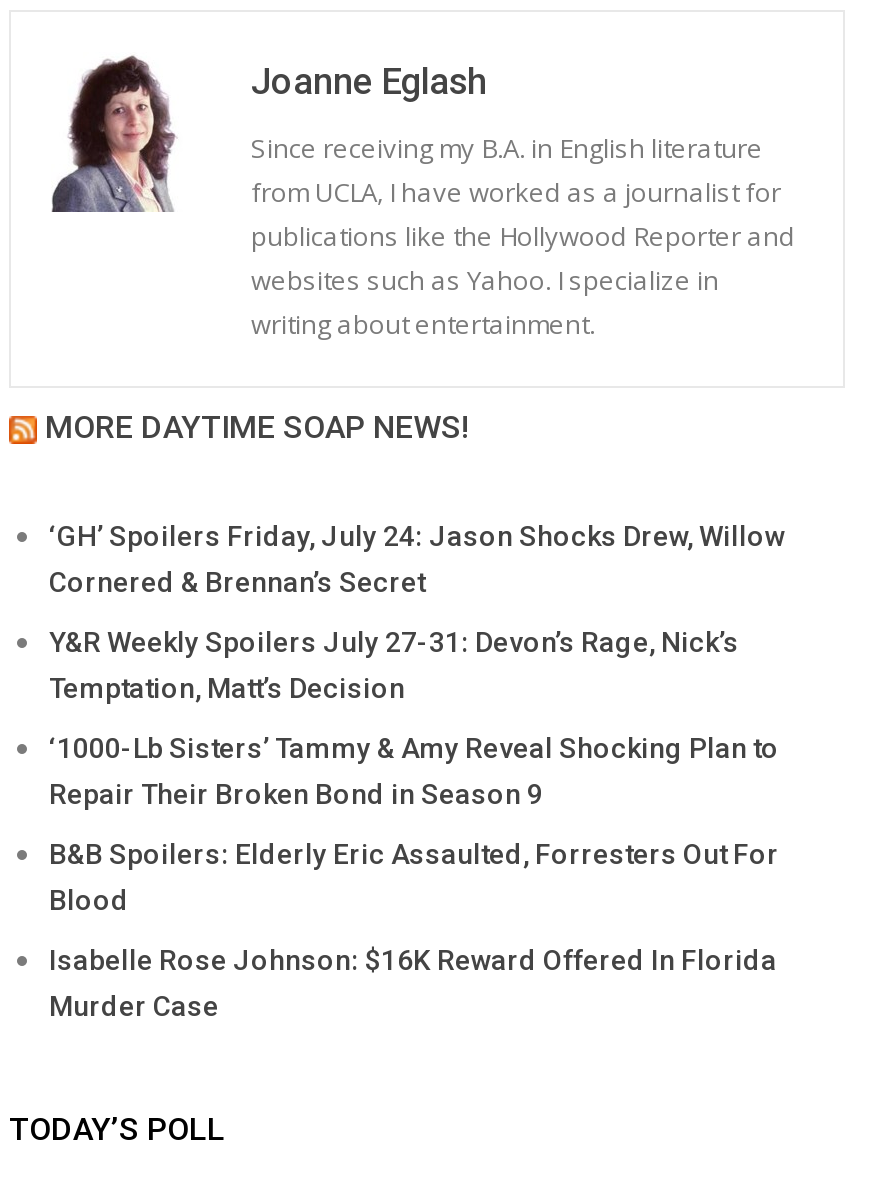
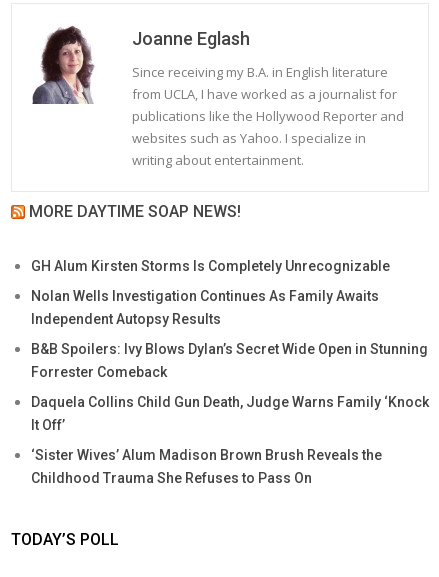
[49,521,785,599] ‘GH’ Spoilers Friday, July 24: Jason Shocks Drew, Willow | Cornered & Brennan’s Secret -> [31,258,390,274] GH Alum Kirsten Storms Is Completely Unrecognizable
[49,627,739,705] Y&R Weekly Spoilers July 27-31: Devon’s Rage, Nick’s | Temptation, Matt’s Decision -> [31,288,379,327] Nolan Wells Investigation Continues As Family Awaits | Independent Autopsy Results
[49,733,779,811] ‘1000-Lb Sisters’ Tammy & Amy Reveal Shocking Plan to | Repair Their Broken Bond in Season 9 -> [31,341,428,380] B&B Spoilers: Ivy Blows Dylan’s Secret Wide Open in Stunning | Forrester Comeback
[49,839,779,917] B&B Spoilers: Elderly Eric Assaulted, Forresters Out For | Blood -> [31,394,429,433] Daquela Collins Child Gun Death, Judge Warns Family ‘Knock | It Off’
[49,945,777,1023] Isabelle Rose Johnson: $16K Reward Offered In Florida | Murder Case -> [31,447,382,486] ‘Sister Wives’ Alum Madison Brown Brush Reveals the | Childhood Trauma She Refuses to Pass On

